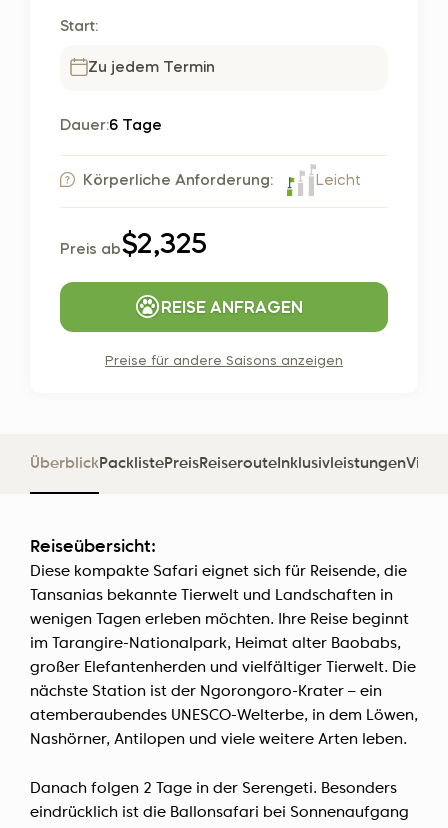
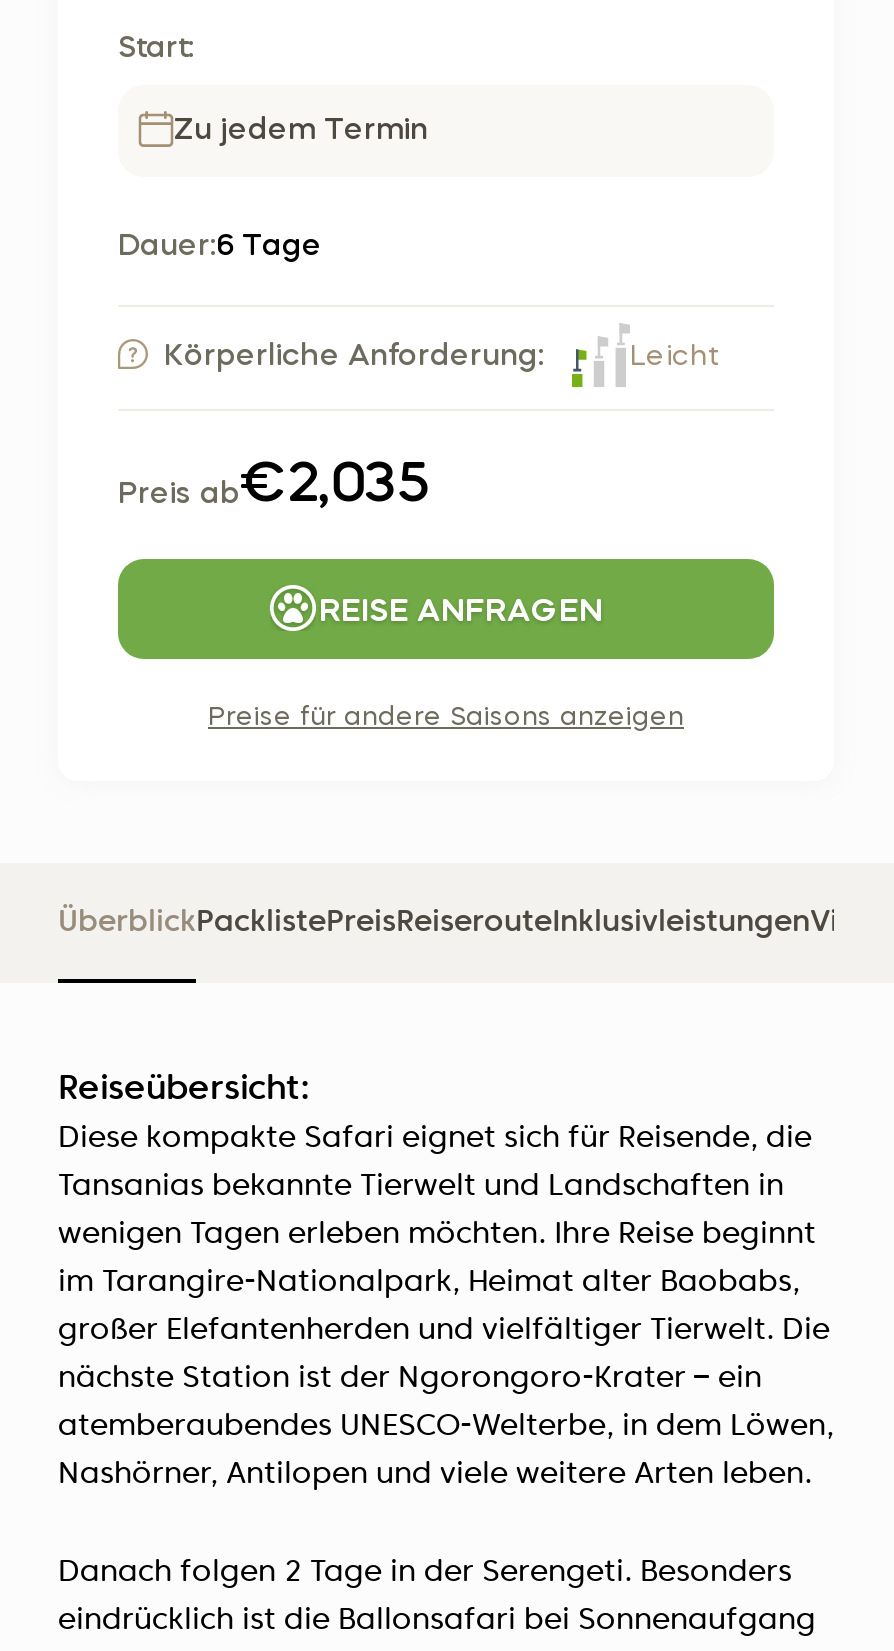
[60,232,207,259] Preis ab$2,325 -> [118,459,427,513] Preis ab€2,035

